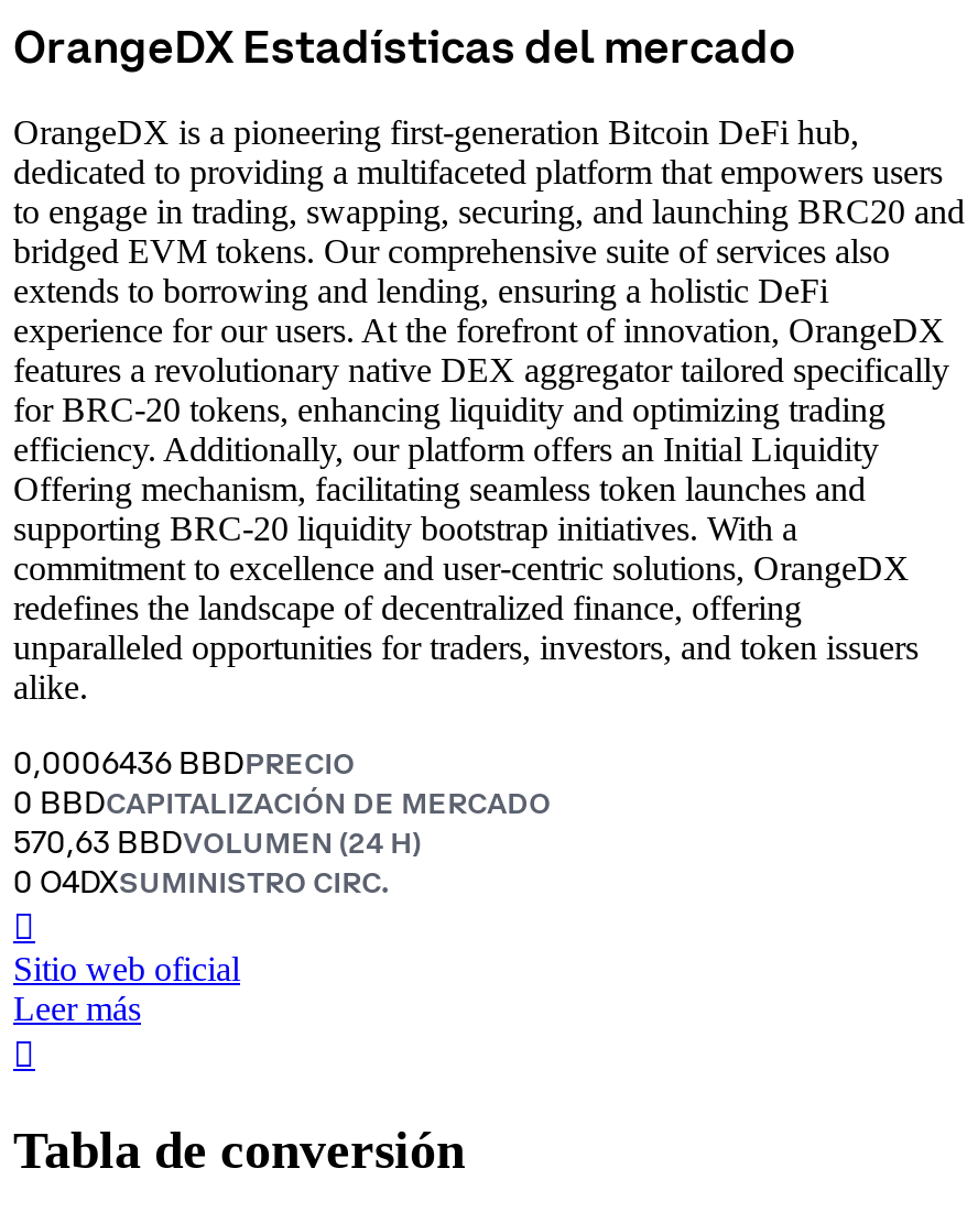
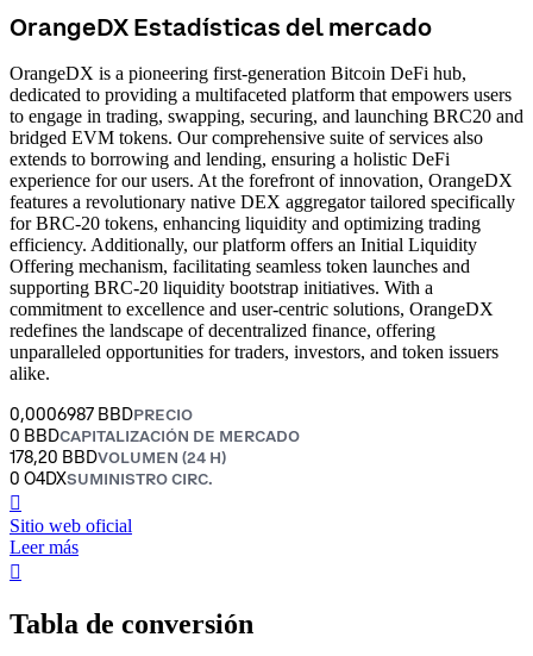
[13,742,355,782] 0,0006436 BBDPRECIO -> [10,403,193,425] 0,0006987 BBDPRECIO
[13,822,421,861] 570,63 BBDVOLUMEN (24 H) -> [10,446,226,468] 178,20 BBDVOLUMEN (24 H)

